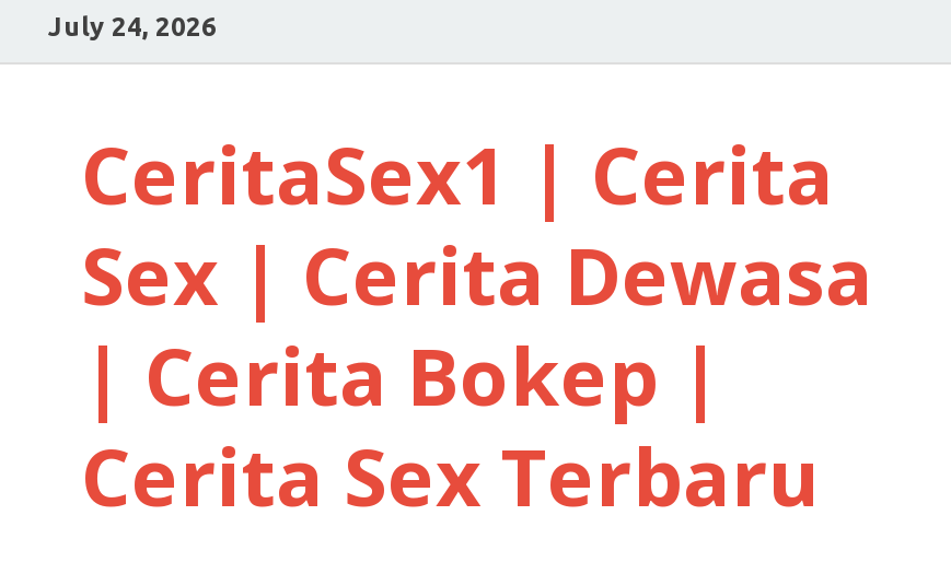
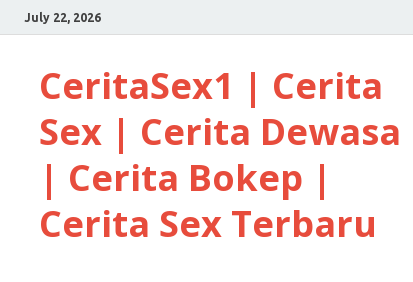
[48,11,217,39] July 24, 2026 -> [24,10,101,23] July 22, 2026

